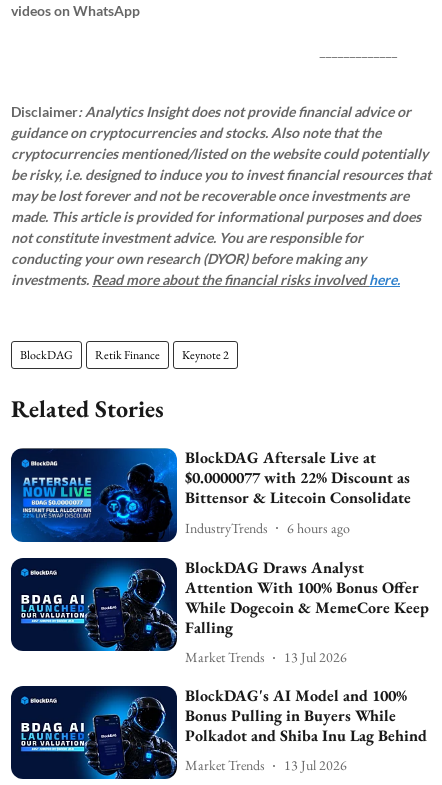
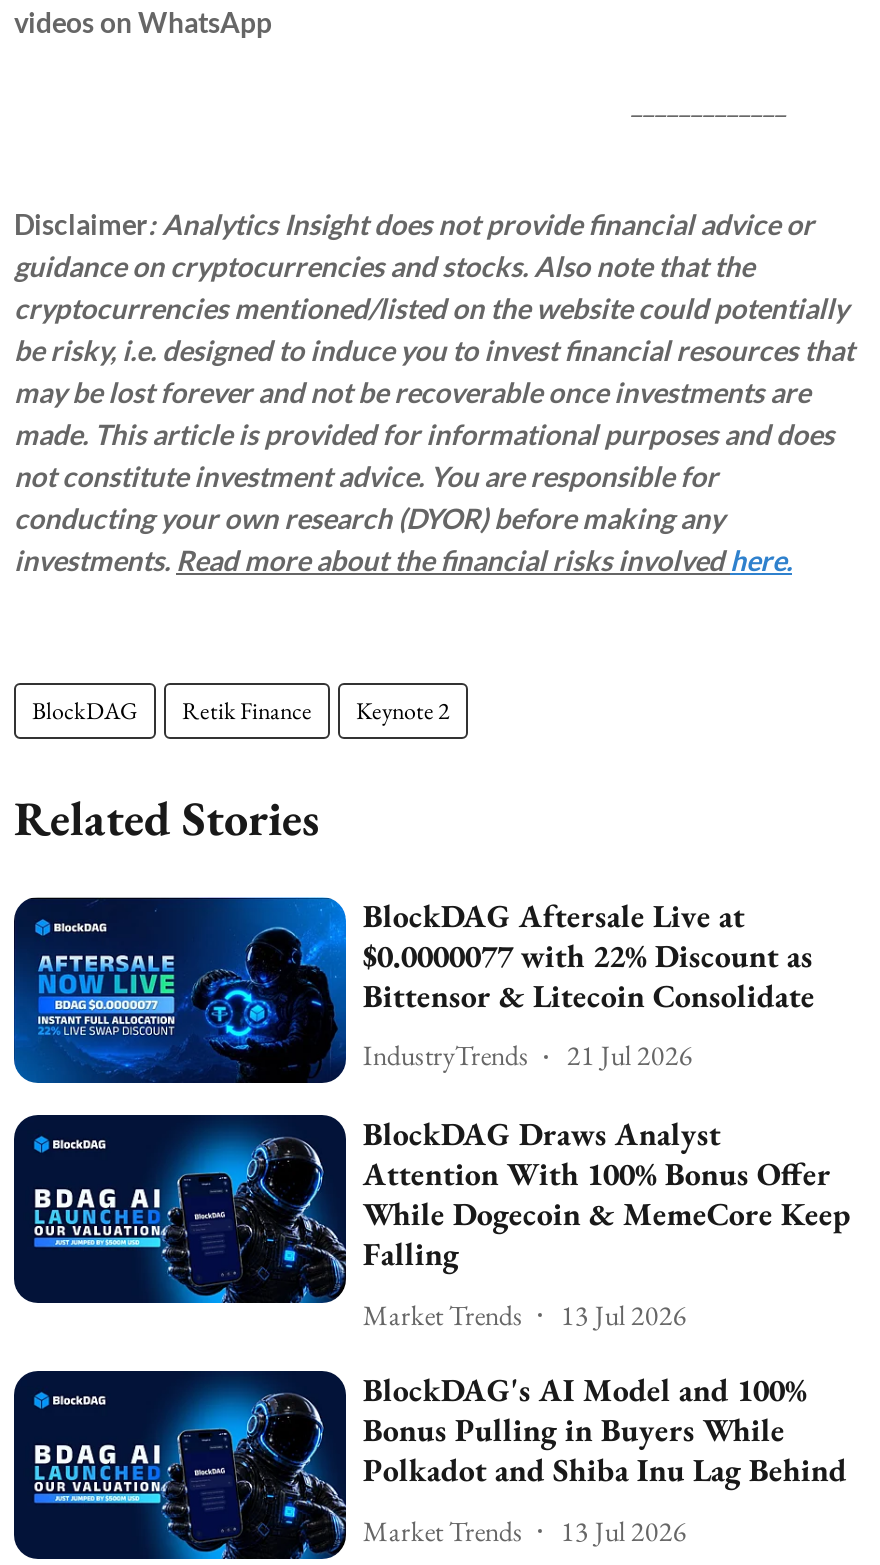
[185,519,350,537] IndustryTrends 6 hours ago -> [363,1037,693,1073] IndustryTrends 21 Jul 2026

